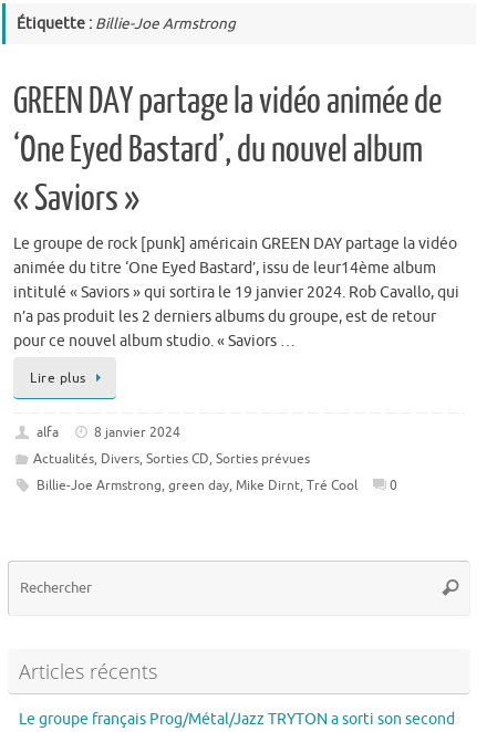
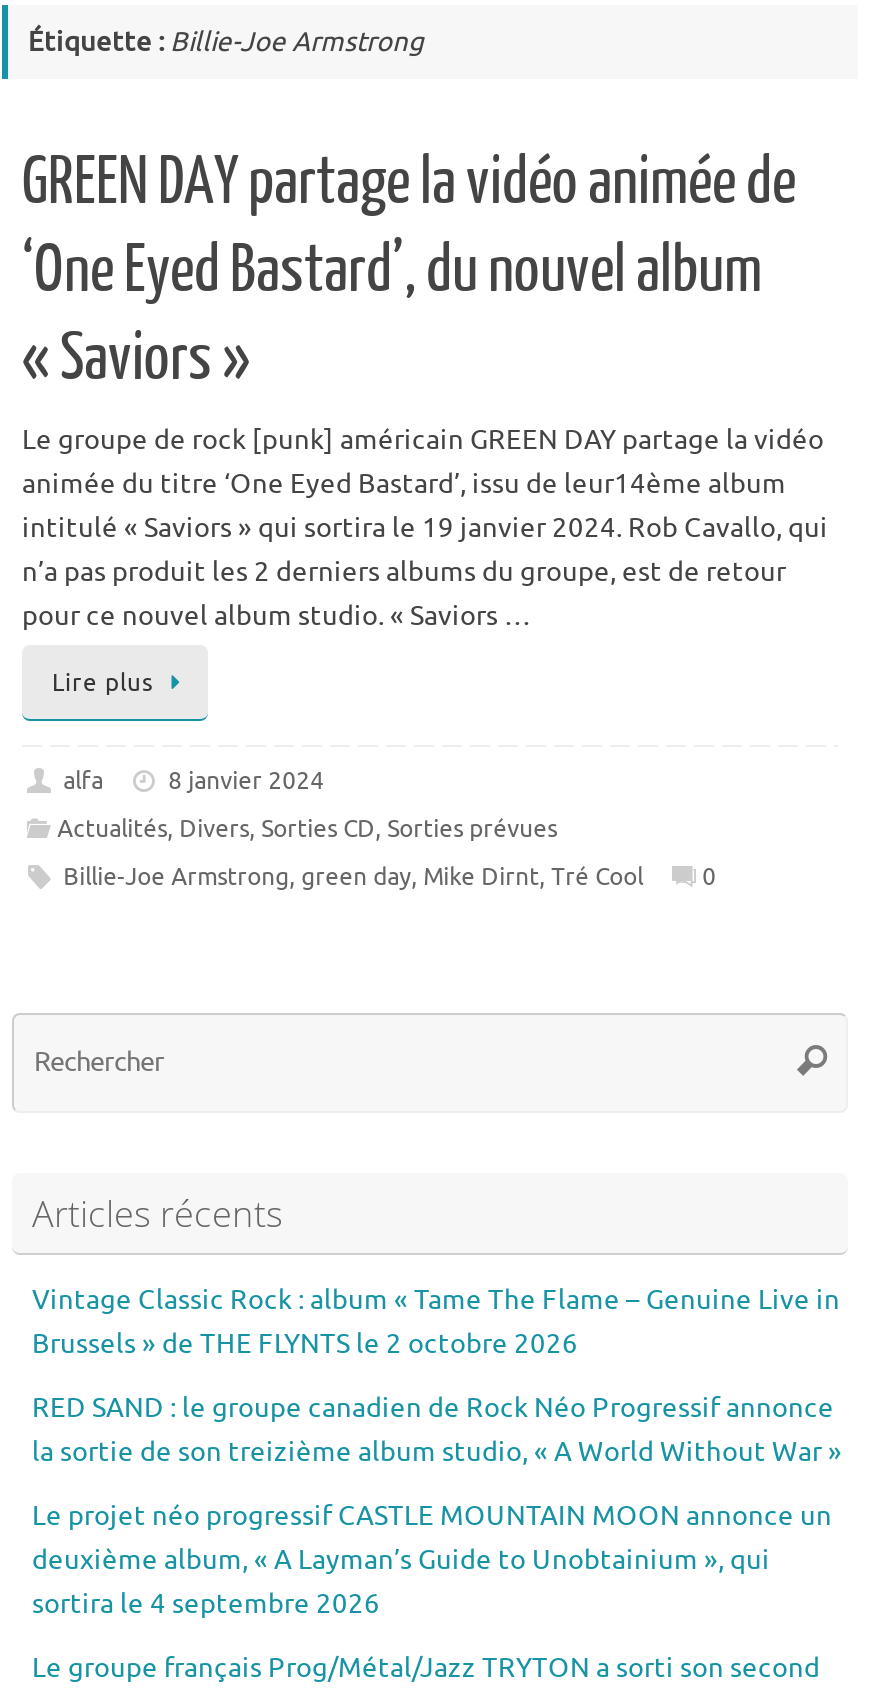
none -> [32,1282,842,1620] Vintage Classic Rock : album « Tame The Flame – Genuine Live in | Brussels » de THE FLYNTS le 2 octobre 2026 | RED SAND : le groupe canadien de Rock Néo Progressif annonce | la sortie de son treizième album studio, « A World Without War » | Le projet néo progressif CASTLE MOUNTAIN MOON annonce un | deuxième album, « A Layman’s Guide to Unobtainium », qui | sortira le 4 septembre 2026

